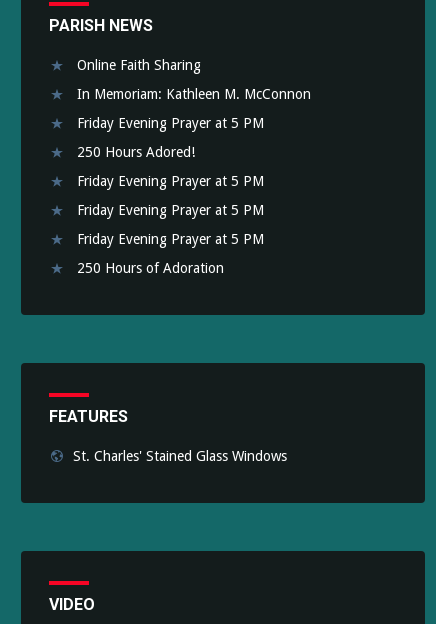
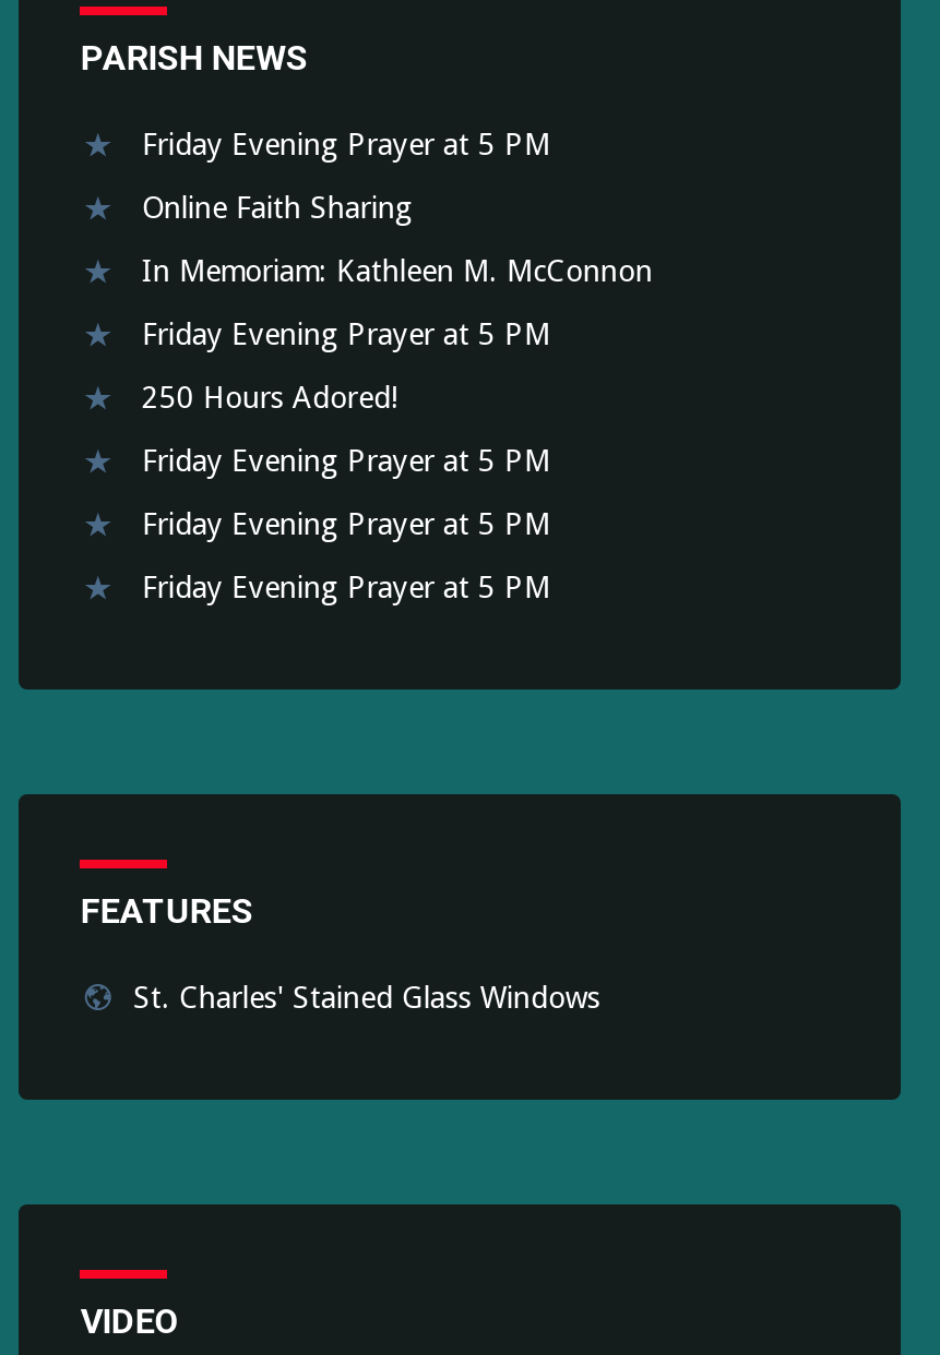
none -> [142,127,550,161] Friday Evening Prayer at 5 PM
moved [77,57,311,247] -> [142,190,653,604]: Online Faith Sharing | In Memoriam: Kathleen M. McConnon | Friday Evening Prayer at 5 PM | 250 Hours Adored! | Friday Evening Prayer at 5 PM | Friday Evening Prayer at 5 PM | Friday Evening Prayer at 5 PM
[77,260,224,276] 250 Hours of Adoration -> none

